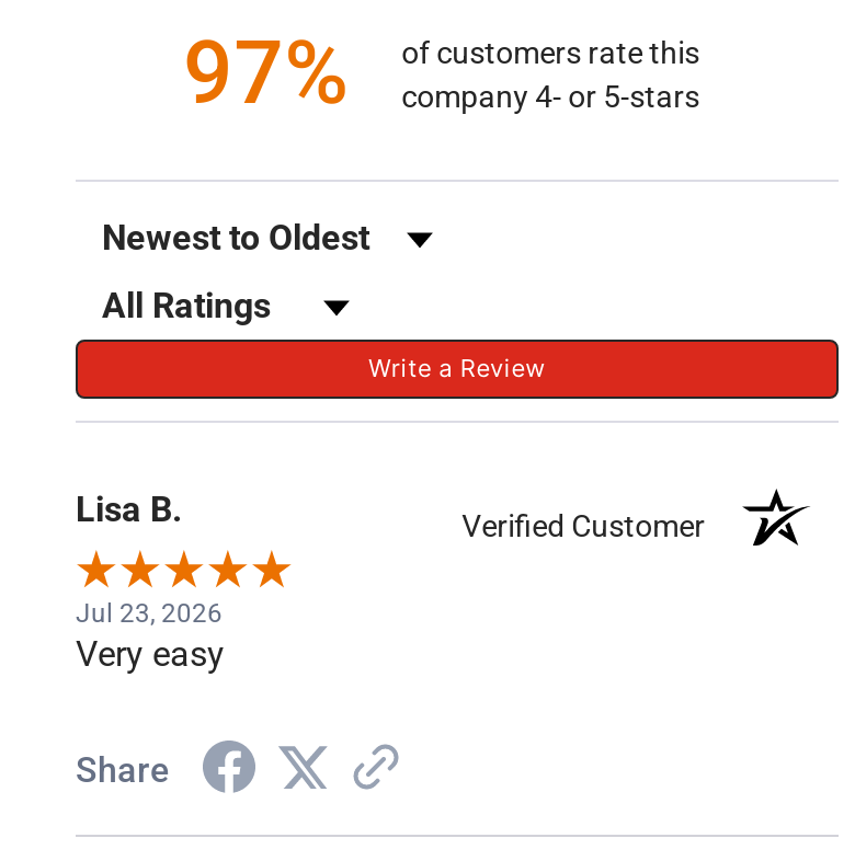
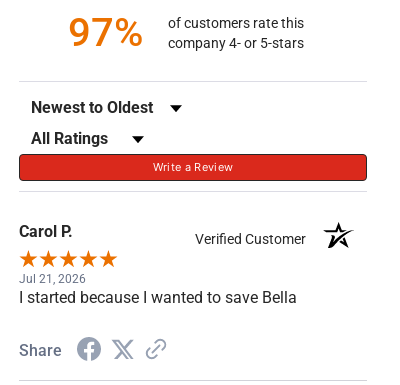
[76,490,183,531] Lisa B. -> [19,222,73,241] Carol P.
[76,599,225,676] Jul 23, 2026 | Very easy -> [19,272,297,307] Jul 21, 2026 | I started because I wanted to save Bella

